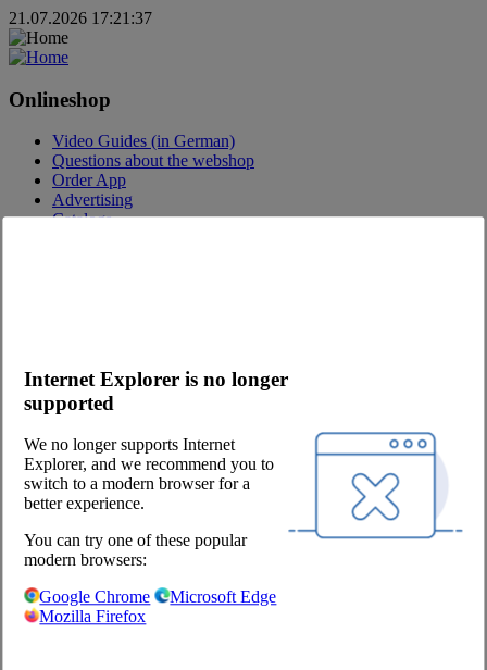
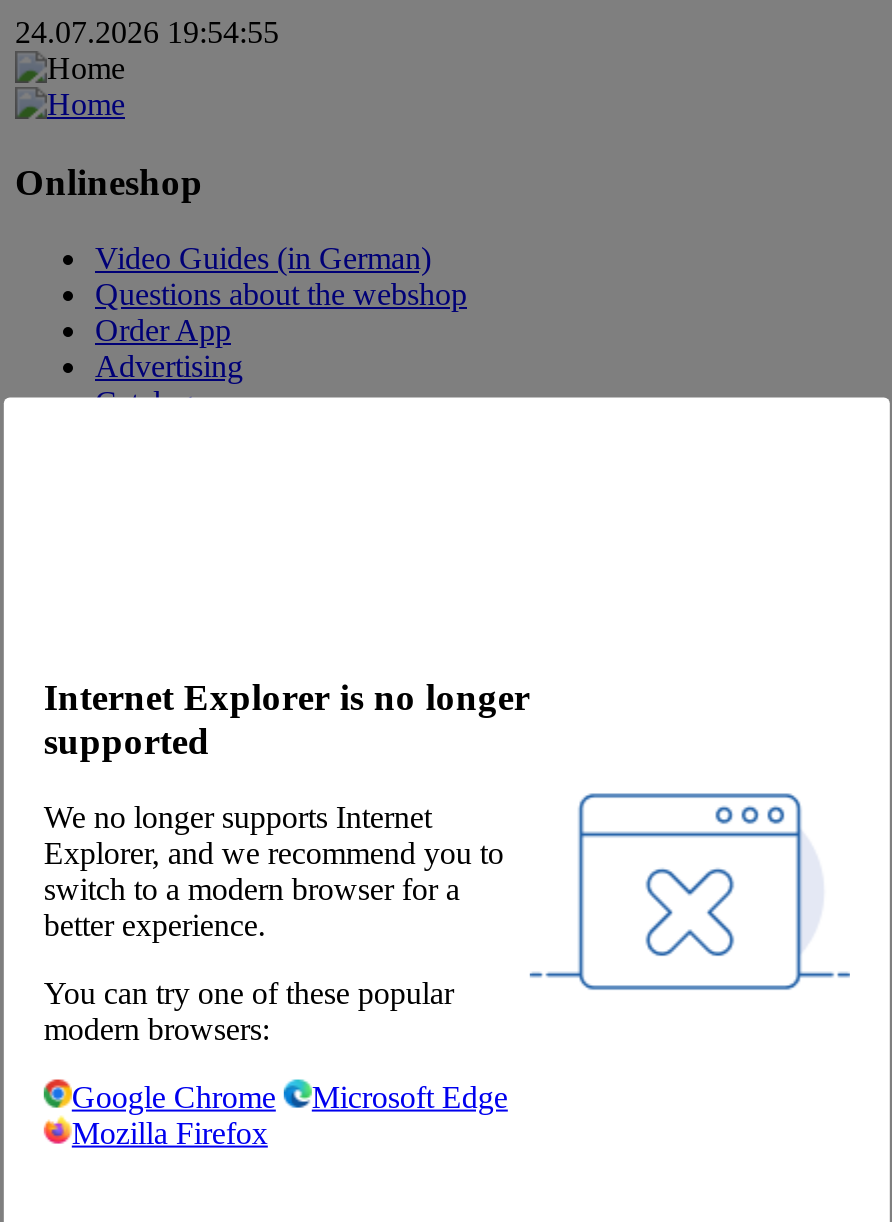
[9,9,152,27] 21.07.2026 17:21:37 -> [15,15,279,49] 24.07.2026 19:54:55

